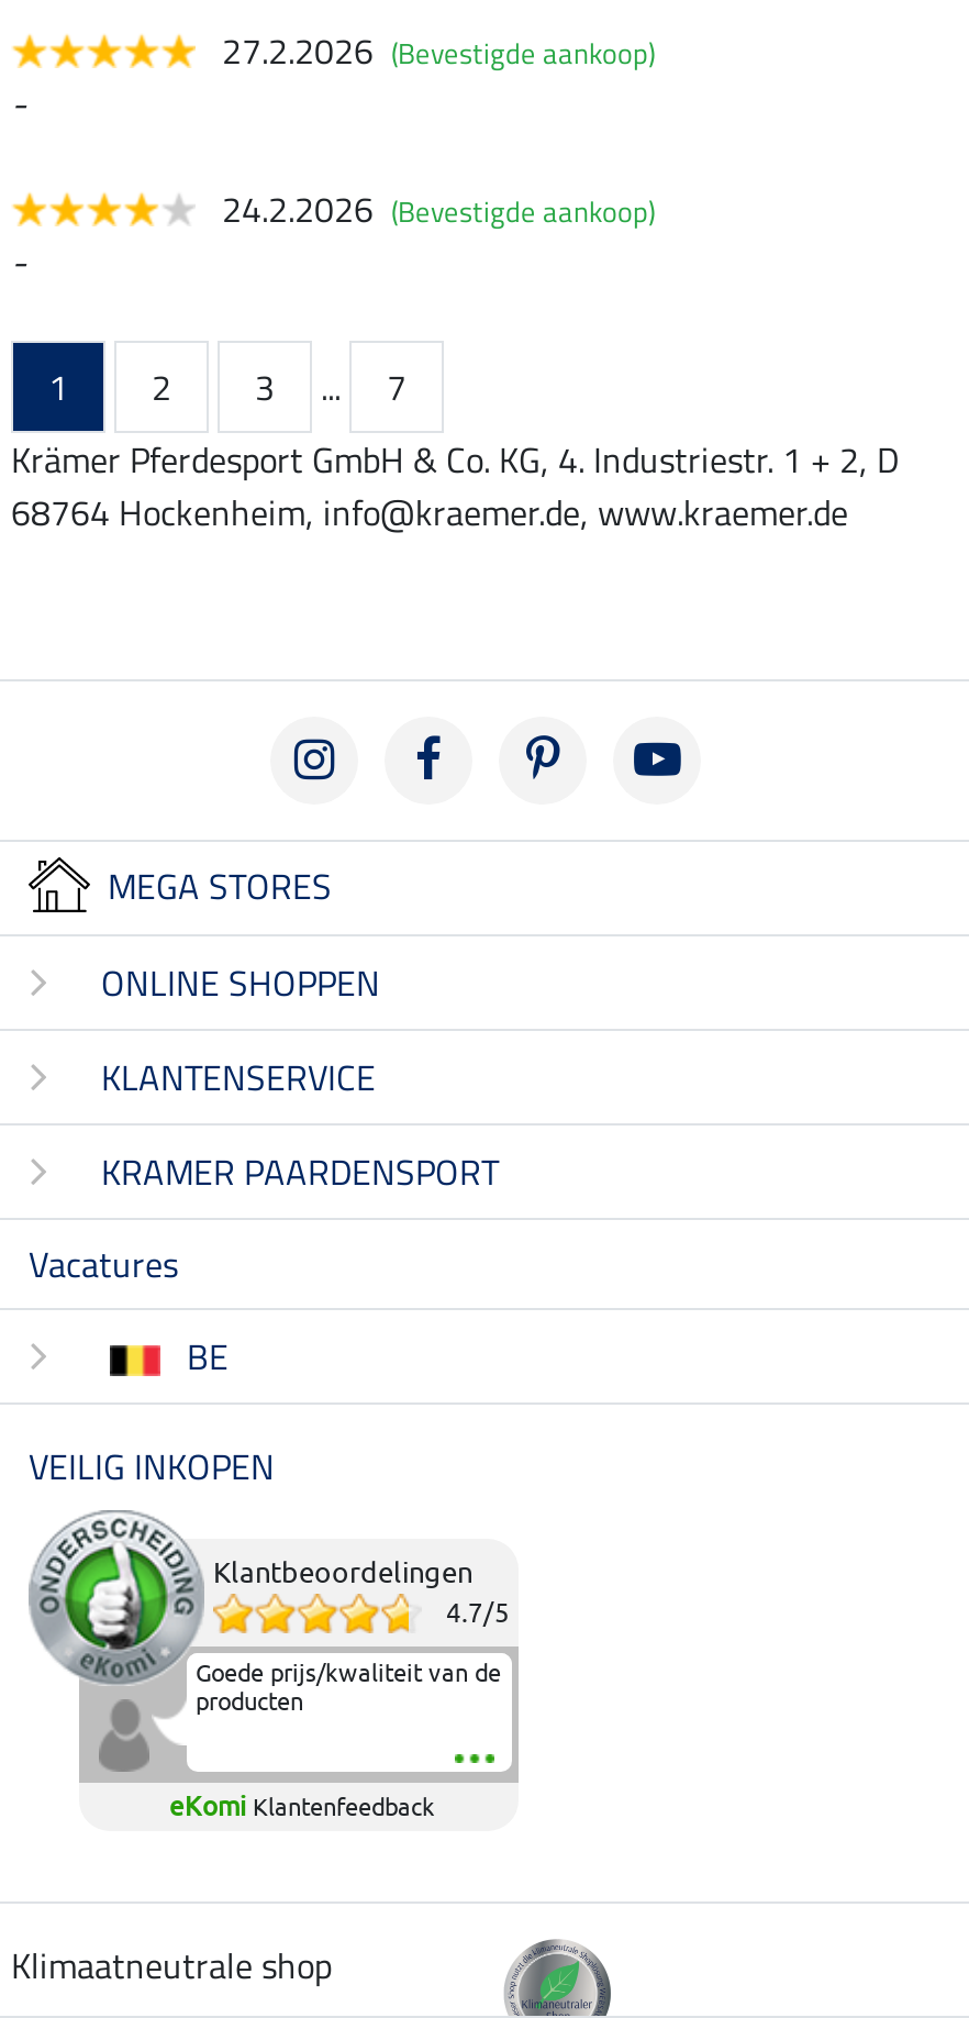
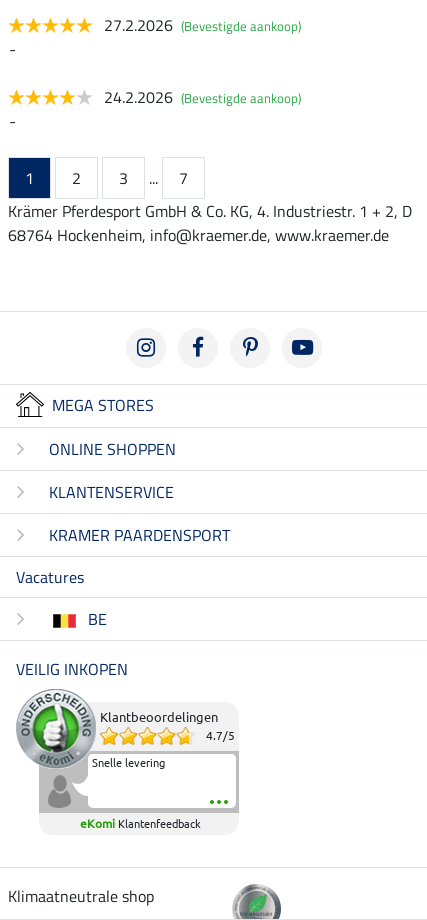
[196,1660,501,1715] Goede prijs/kwaliteit van de | producten -> [92,757,165,769] Snelle levering

